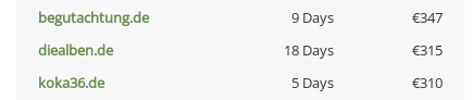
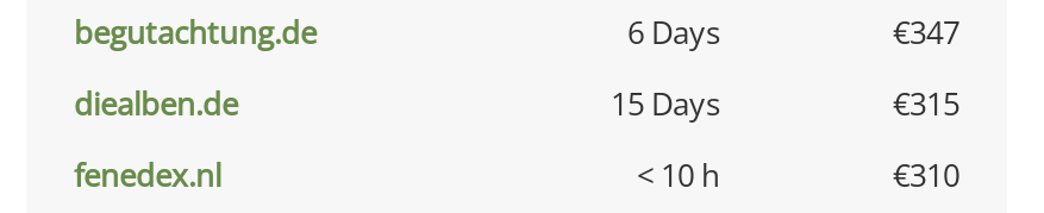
[291,8,333,27] 9 Days -> [627,11,720,54] 6 Days
[283,40,333,60] 18 Days -> [611,82,720,125] 15 Days
[38,73,333,92] koka36.de | 5 Days -> [74,154,720,196] fenedex.nl | < 10 h

